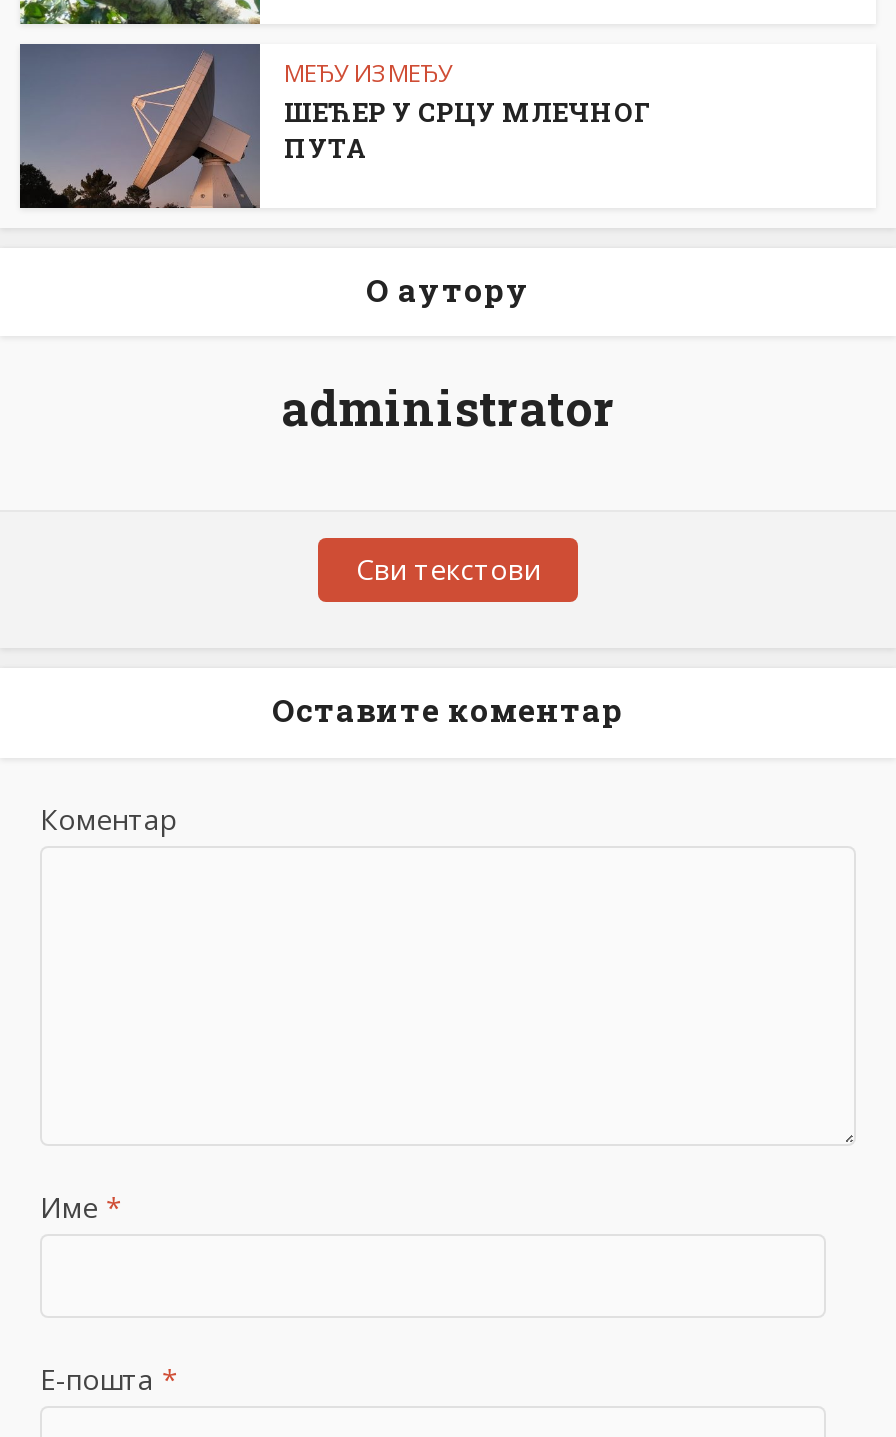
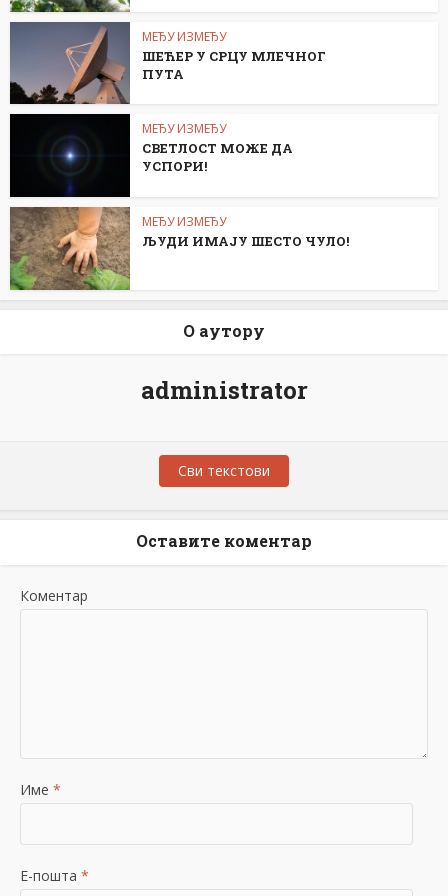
none -> [9,113,349,250] [image] | МЕЂУ ИЗМЕЂУ | СВЕТЛОСТ МОЖЕ ДА | УСПОРИ! | МЕЂУ ИЗМЕЂУ | ЉУДИ ИМАЈУ ШЕСТО ЧУЛО!
none -> [9,206,130,291] [image]

